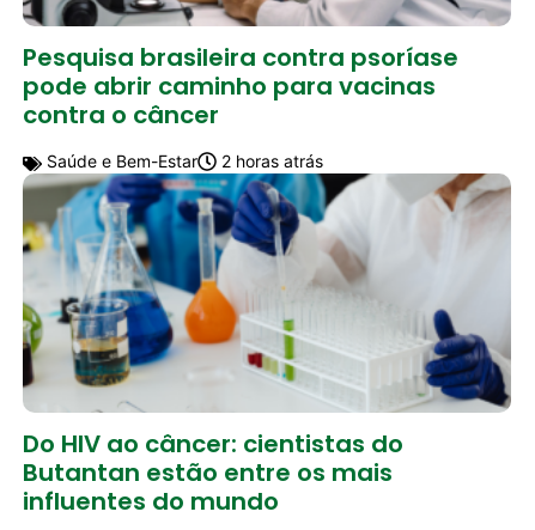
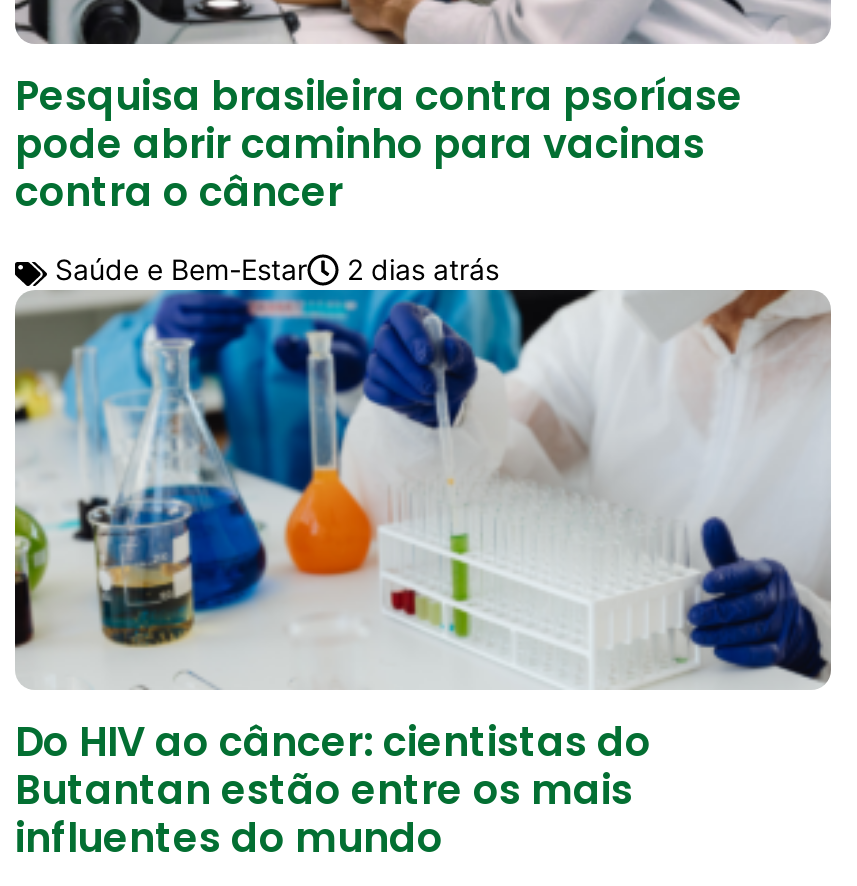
[42,151,323,172] Saúde e Bem-Estar 2 horas atrás -> [47,253,499,287] Saúde e Bem-Estar 2 dias atrás

